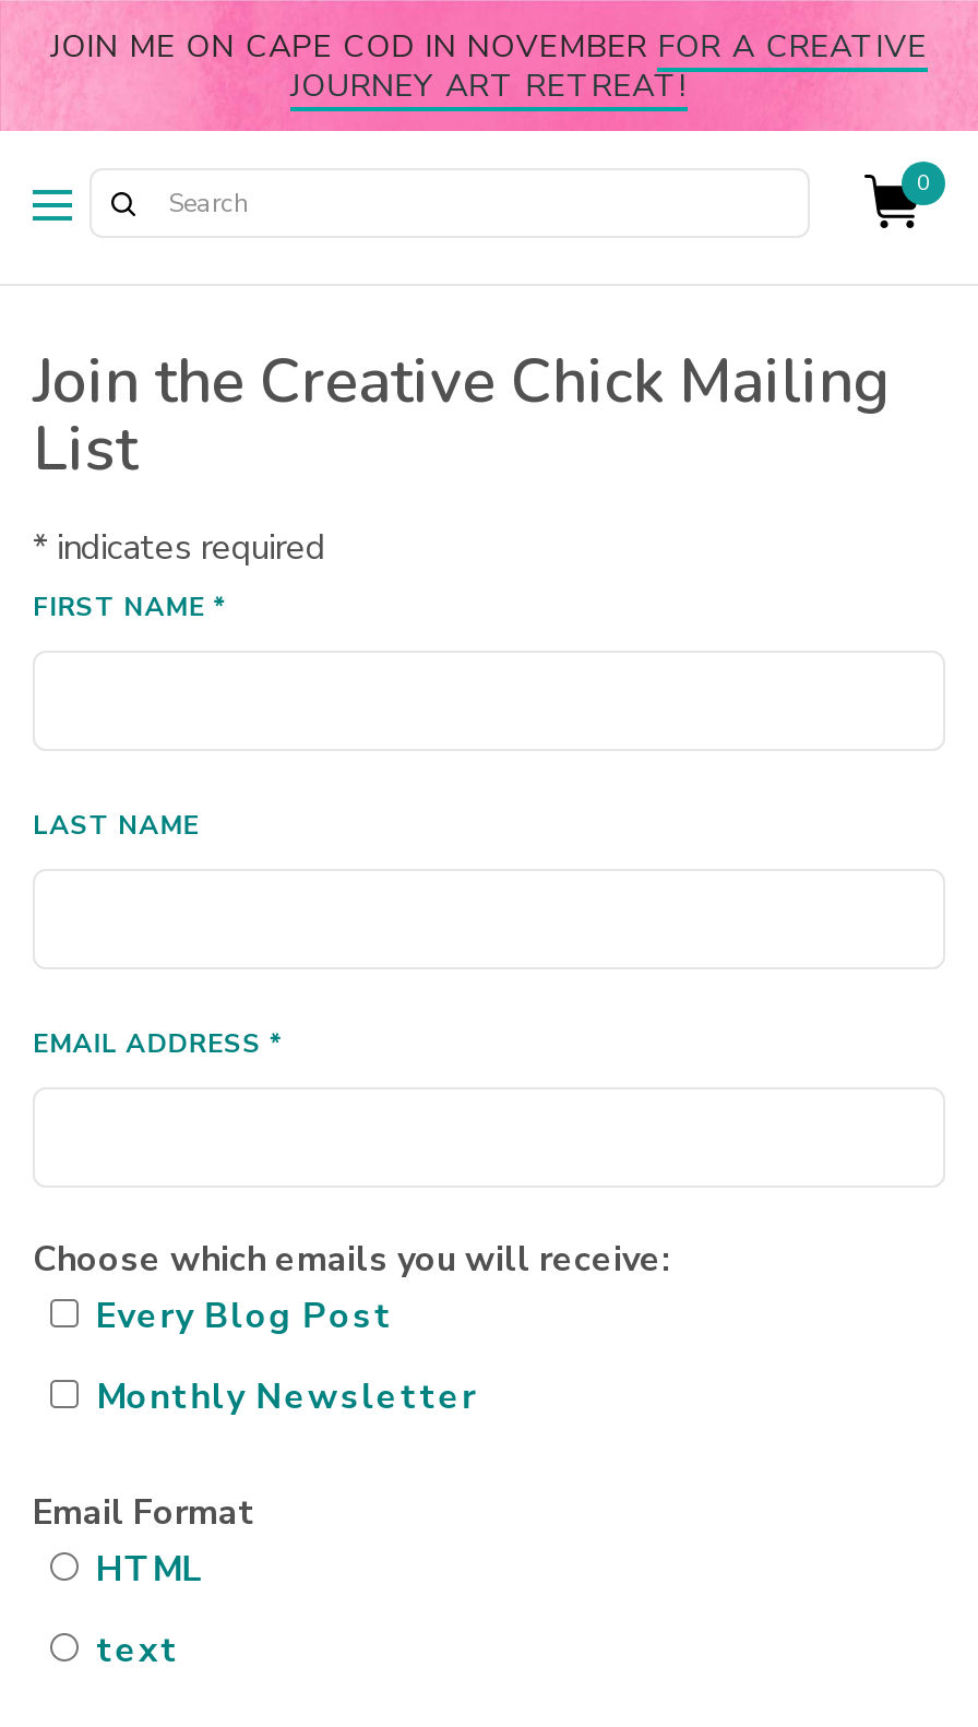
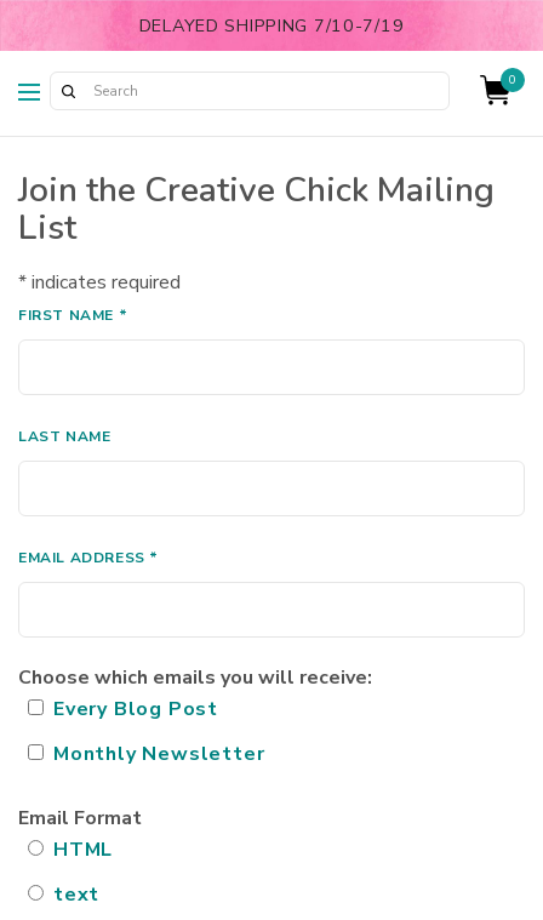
[51,24,927,107] JOIN ME ON CAPE COD IN NOVEMBER FOR A CREATIVE | JOURNEY ART RETREAT! -> [139,13,404,38] DELAYED SHIPPING 7/10-7/19

